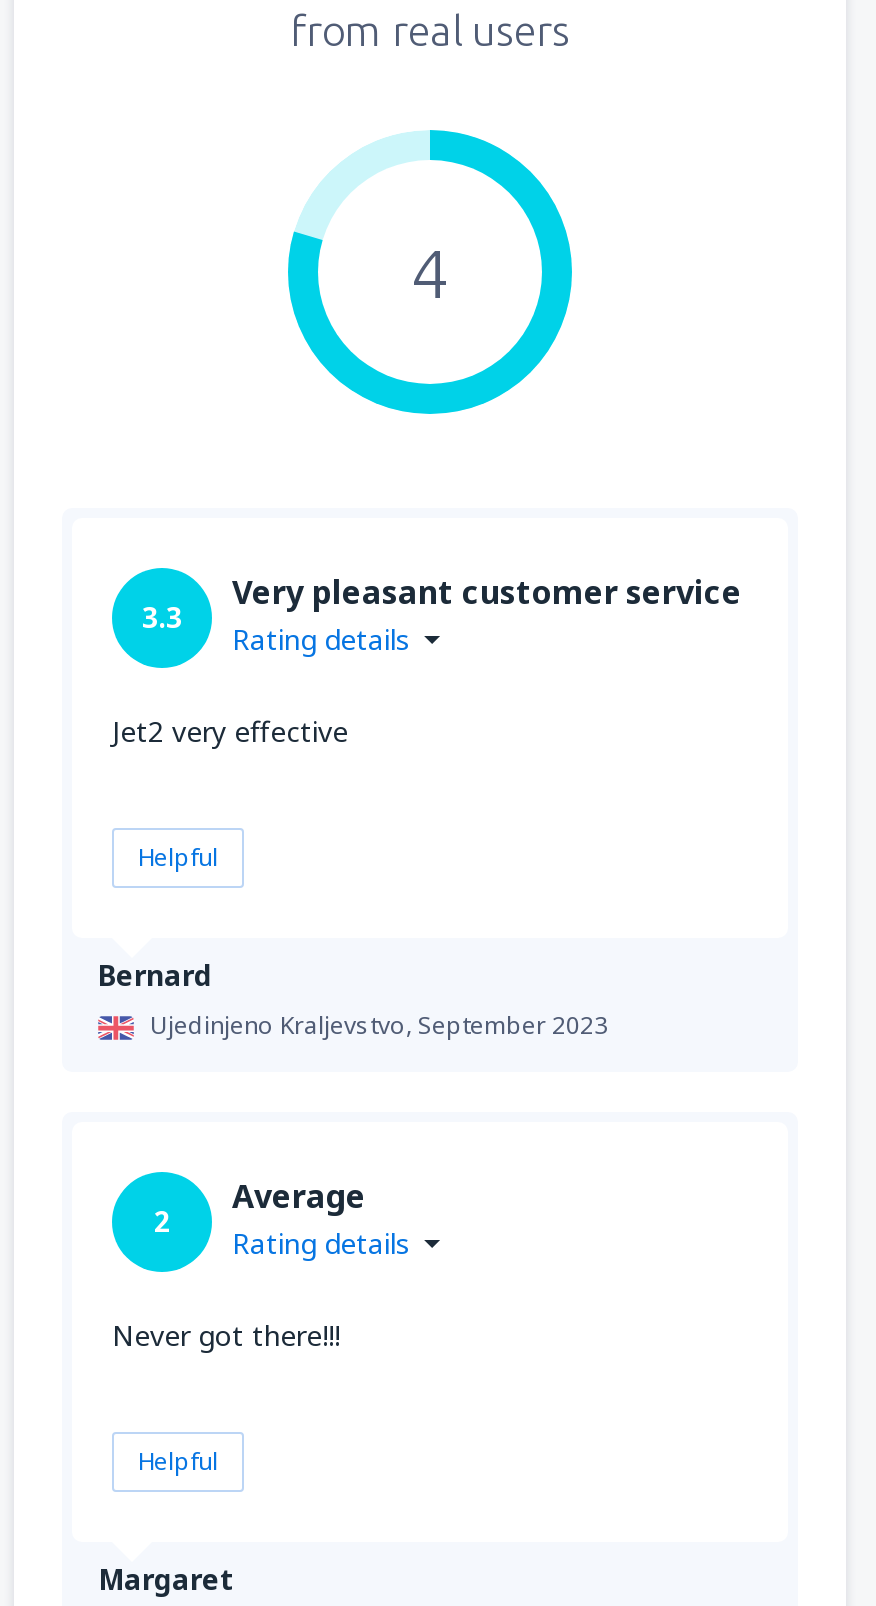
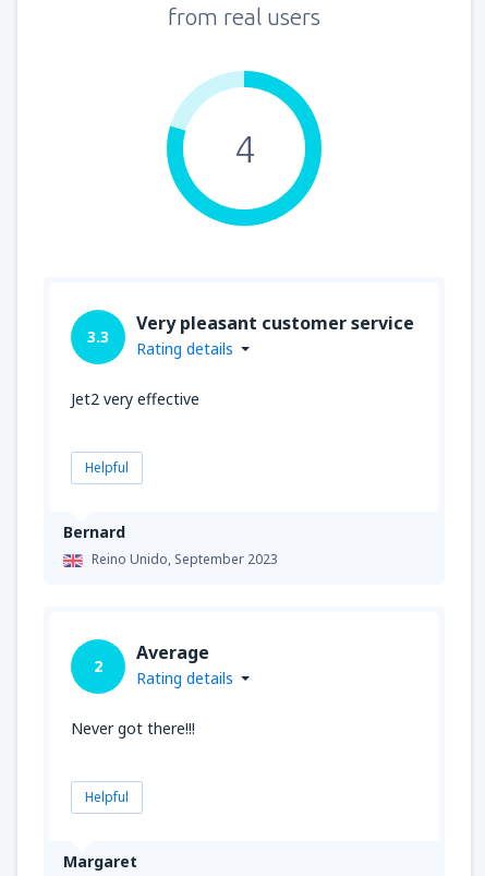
[150,1009,608,1043] Ujedinjeno Kraljevstvo, September 2023 -> [92,550,278,569] Reino Unido, September 2023

